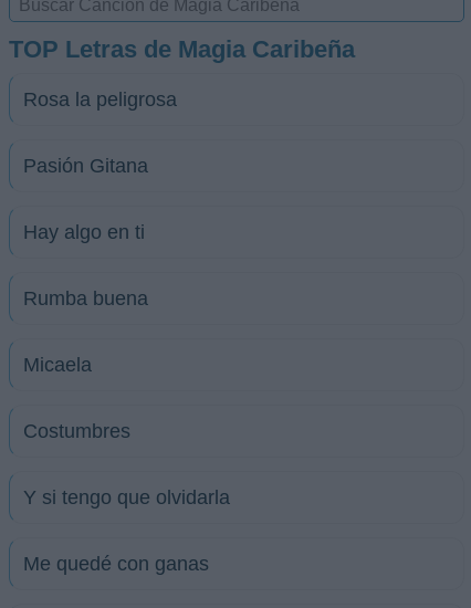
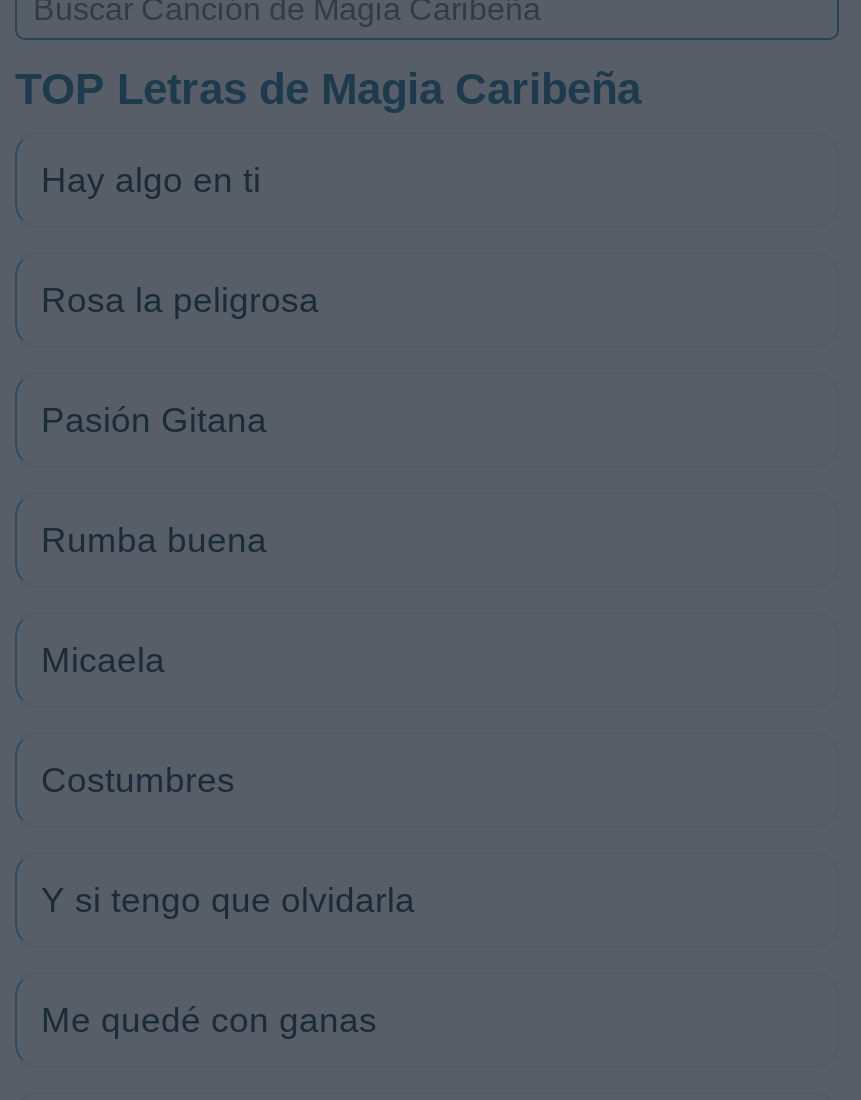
moved [23,88,177,177] -> [41,280,319,440]: Rosa la peligrosa | Pasión Gitana
moved [23,221,145,243] -> [41,160,261,200]: Hay algo en ti

